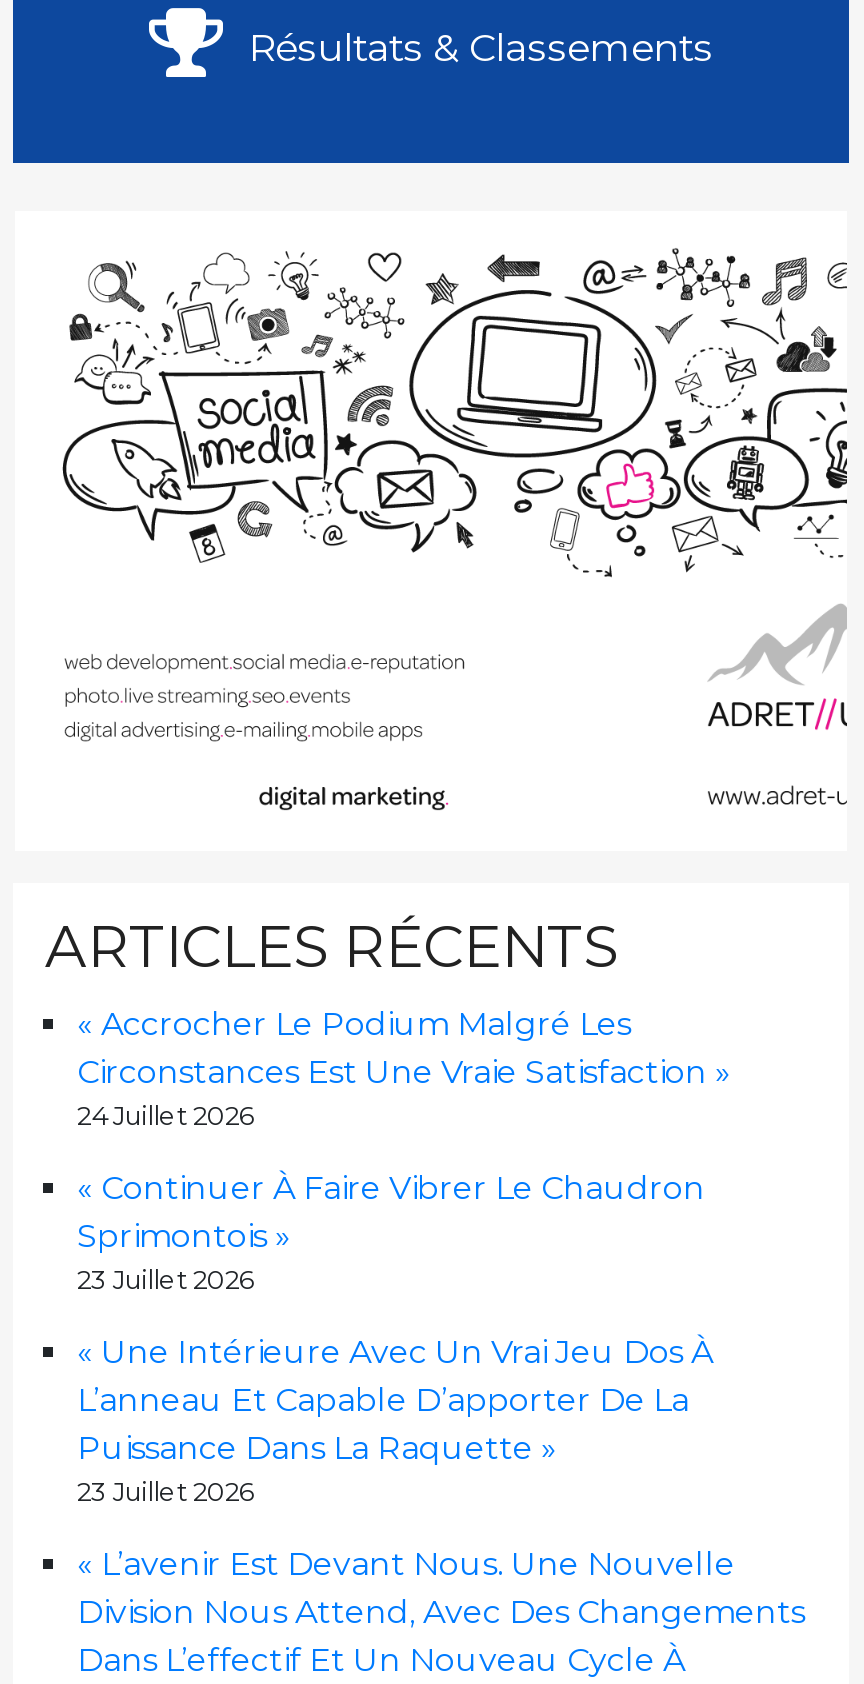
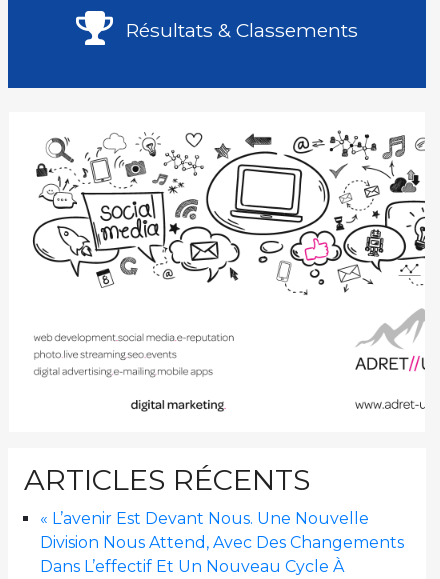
[77,1005,731,1507] « Accrocher Le Podium Malgré Les | Circonstances Est Une Vraie Satisfaction » | 24 Juillet 2026 | « Continuer À Faire Vibrer Le Chaudron | Sprimontois » | 23 Juillet 2026 | « Une Intérieure Avec Un Vrai Jeu Dos À | L’anneau Et Capable D’apporter De La | Puissance Dans La Raquette » | 23 Juillet 2026 -> none

